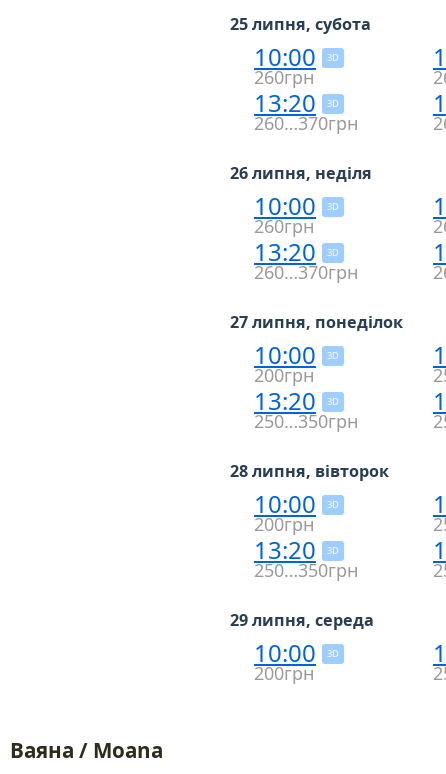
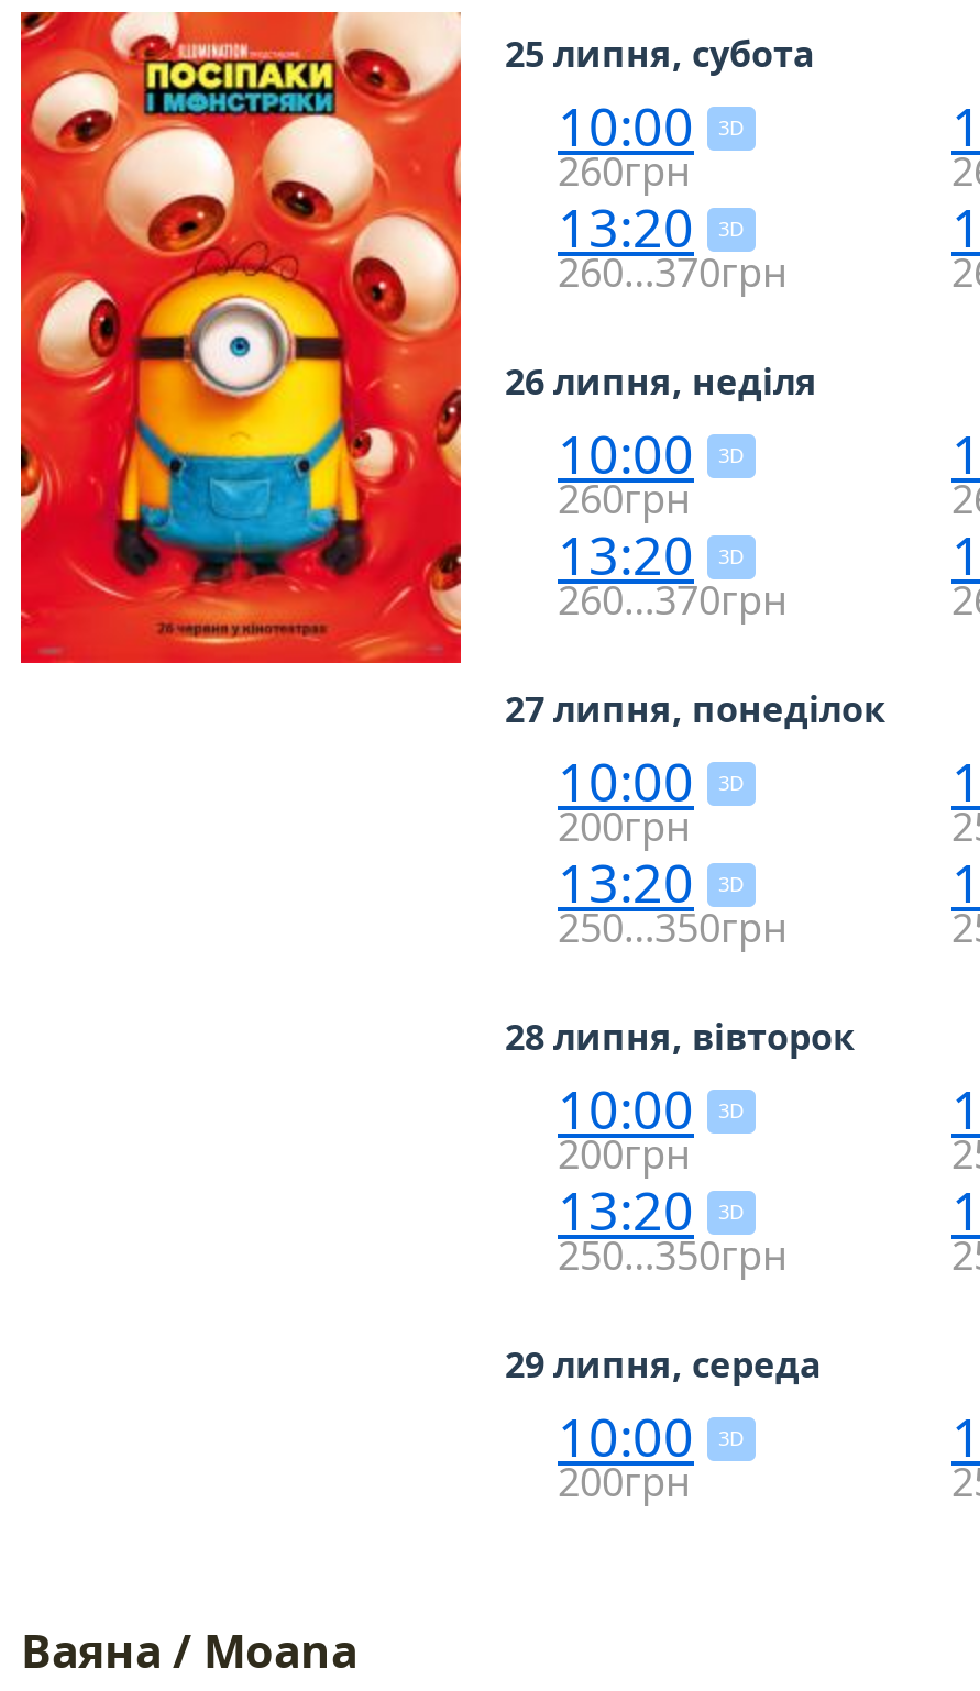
none -> [19,10,463,665] [image]

